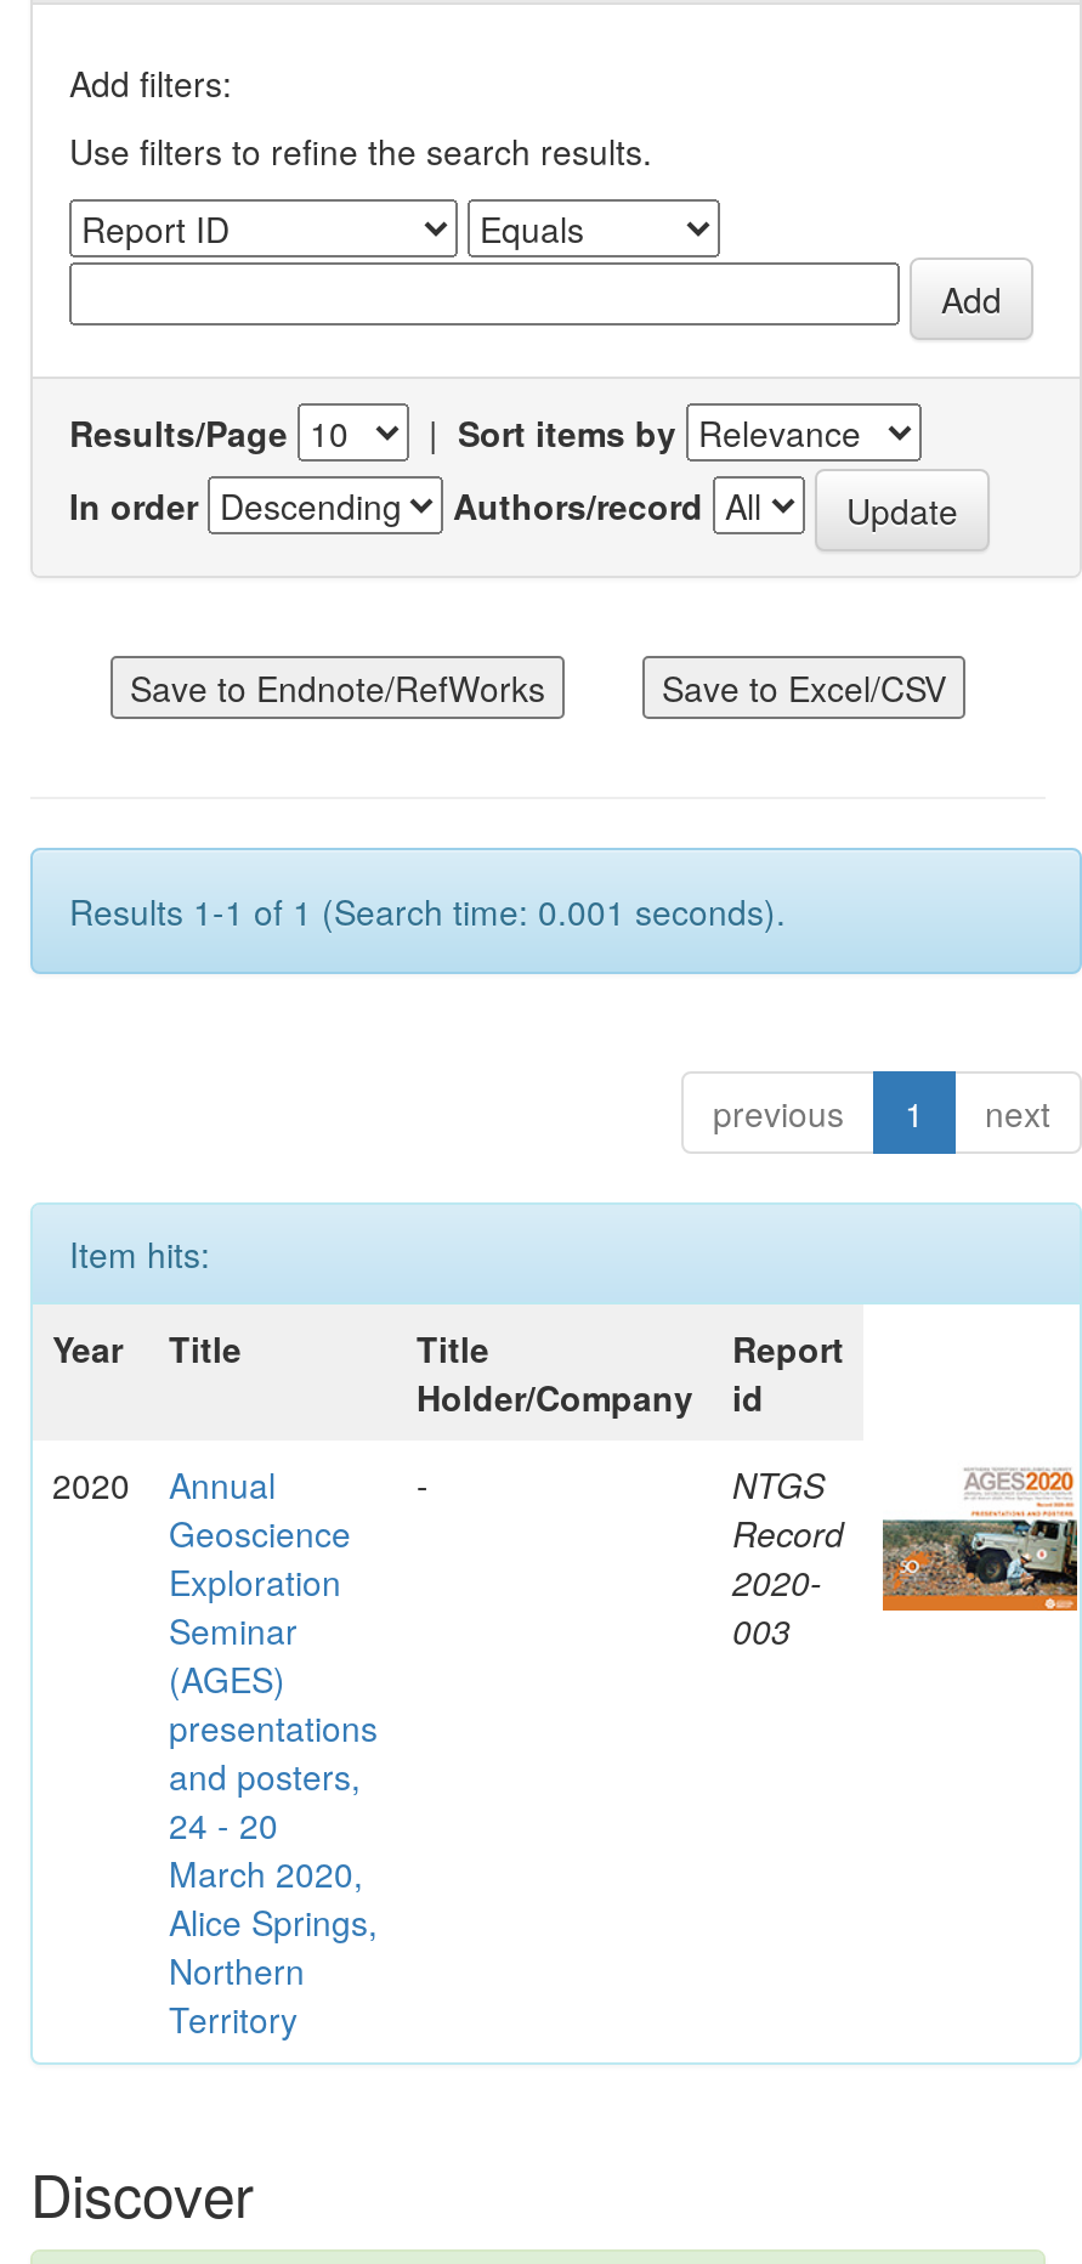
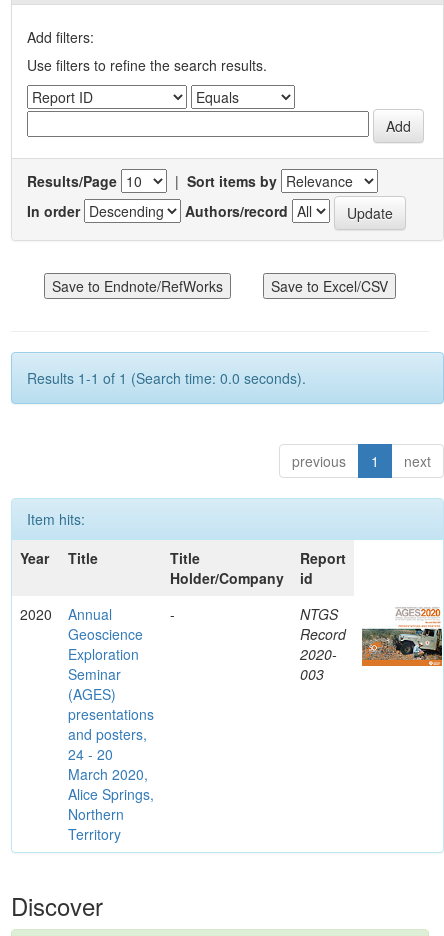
[69,887,786,935] Results 1-1 of 1 (Search time: 0.001 seconds). -> [27,368,306,388] Results 1-1 of 1 (Search time: 0.0 seconds).

